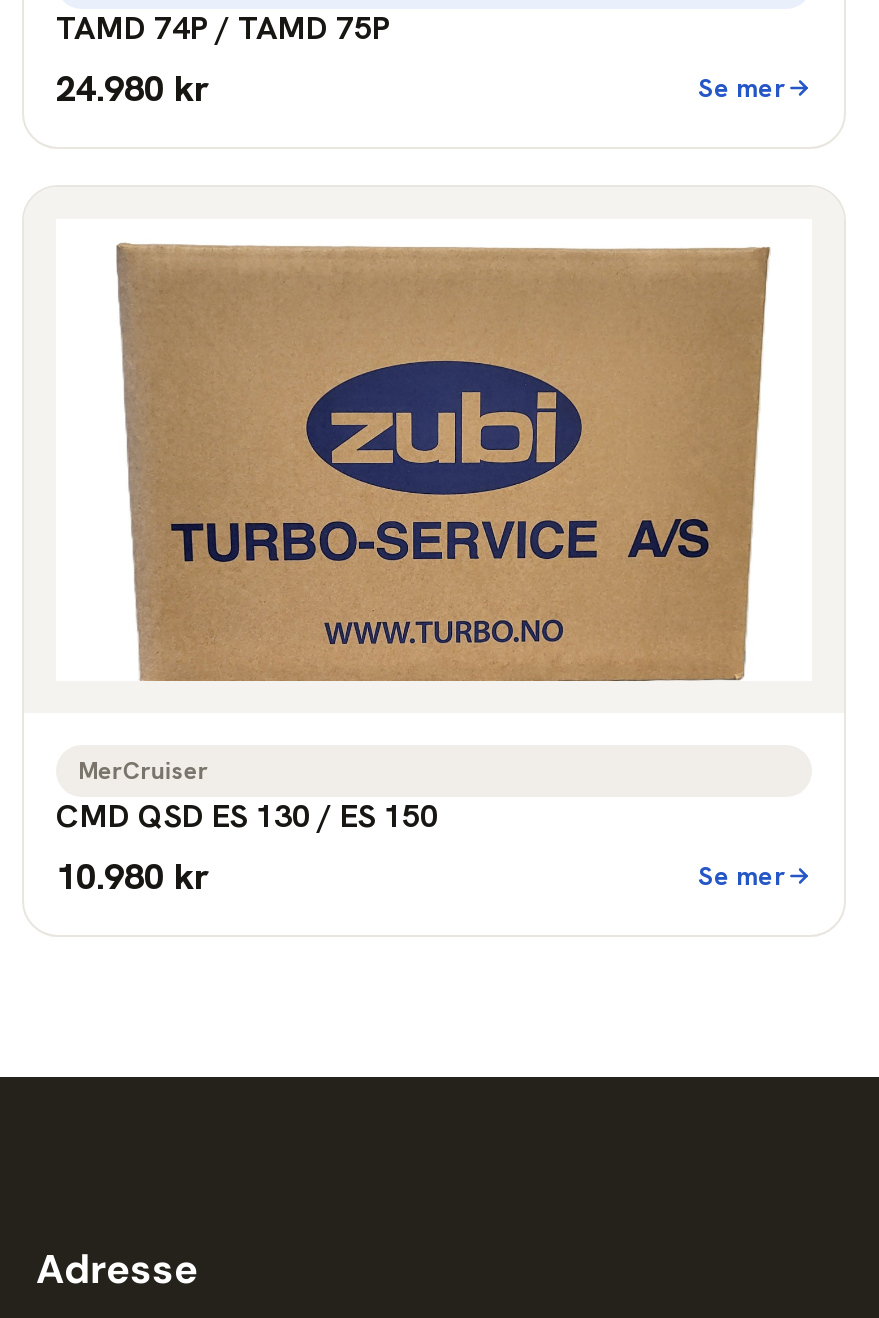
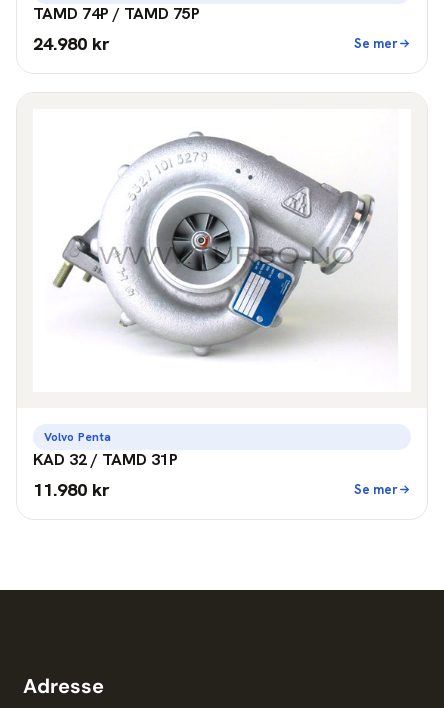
[114,242,772,684] [image] -> [52,131,397,359] [image]
[56,754,438,898] MerCruiser | CMD QSD ES 130 / ES 150 | 10.980 kr -> [33,429,178,501] Volvo Penta | KAD 32 / TAMD 31P | 11.980 kr

